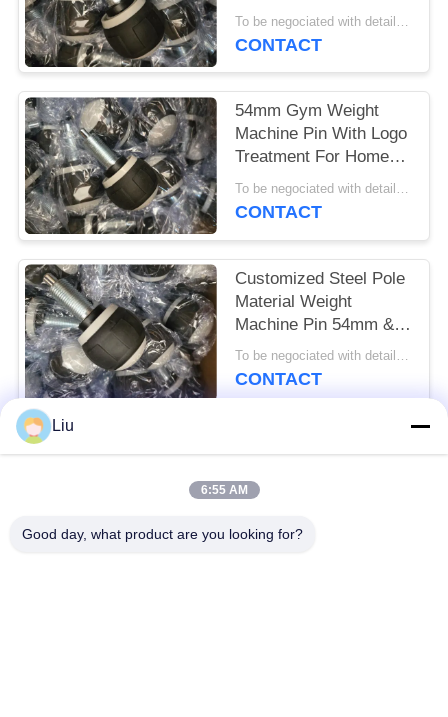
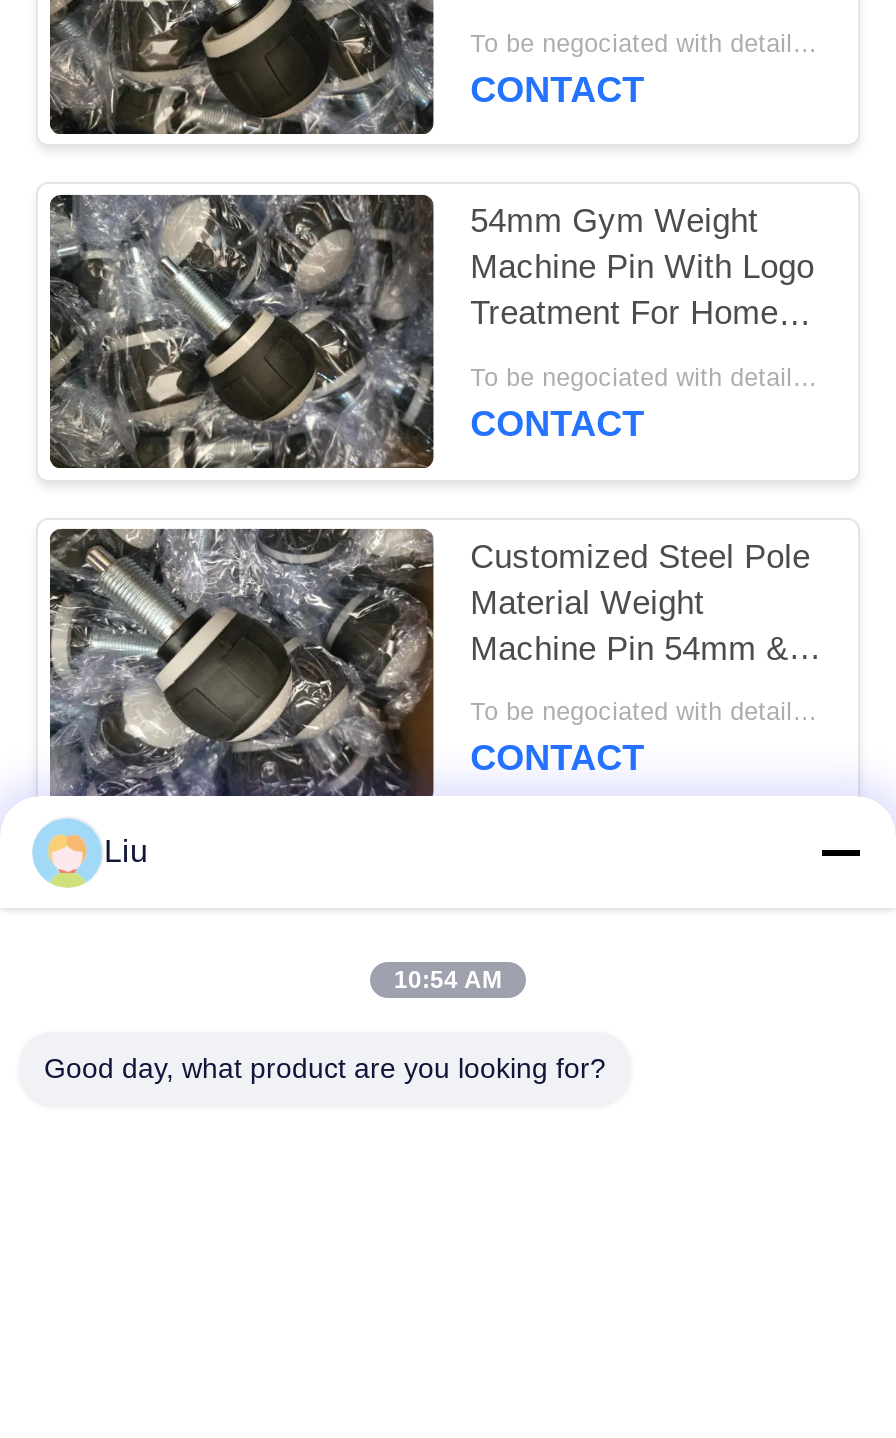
[200,483,247,497] 6:55 AM -> [394,966,502,994] 10:54 AM

